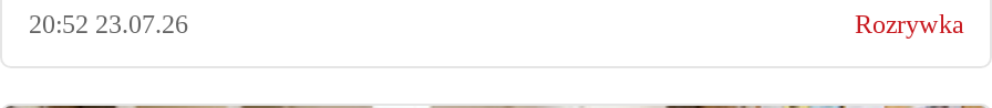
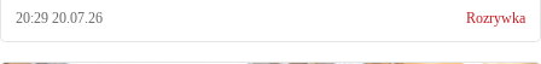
[29,9,188,40] 20:52 23.07.26 -> [16,10,103,27] 20:29 20.07.26

